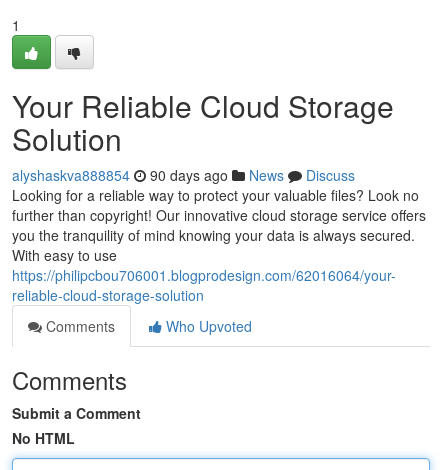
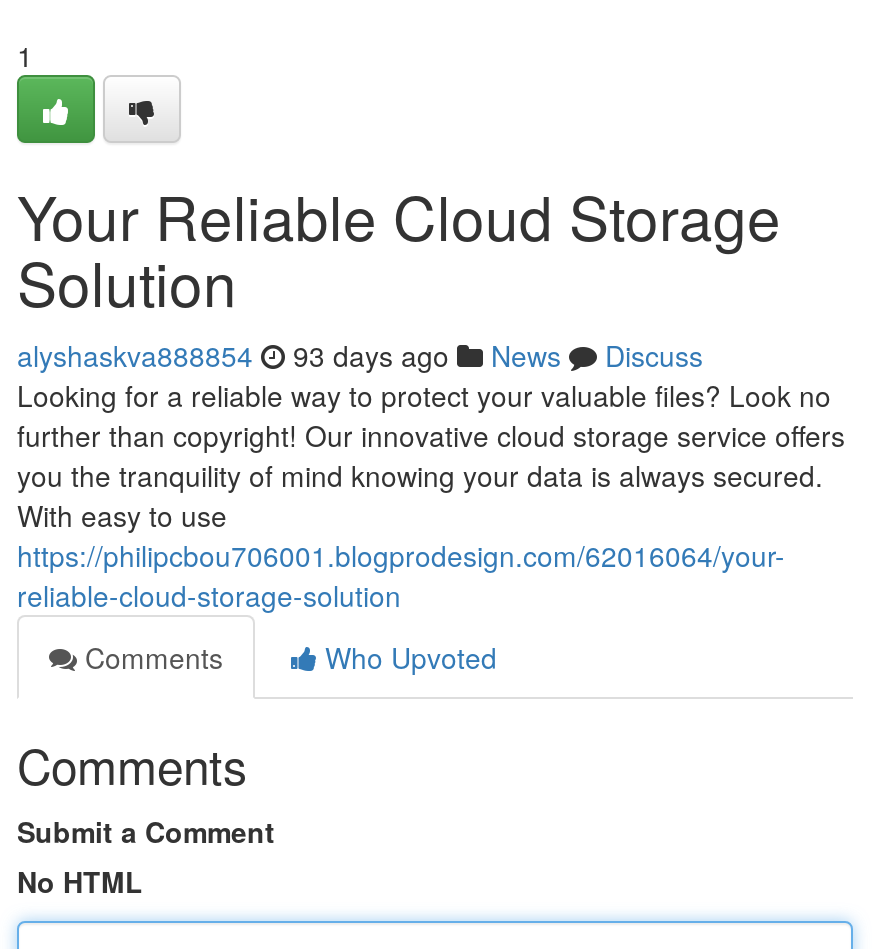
[12,165,355,185] alyshaskva888854 90 days ago News Discuss -> [17,335,703,375] alyshaskva888854 93 days ago News Discuss

